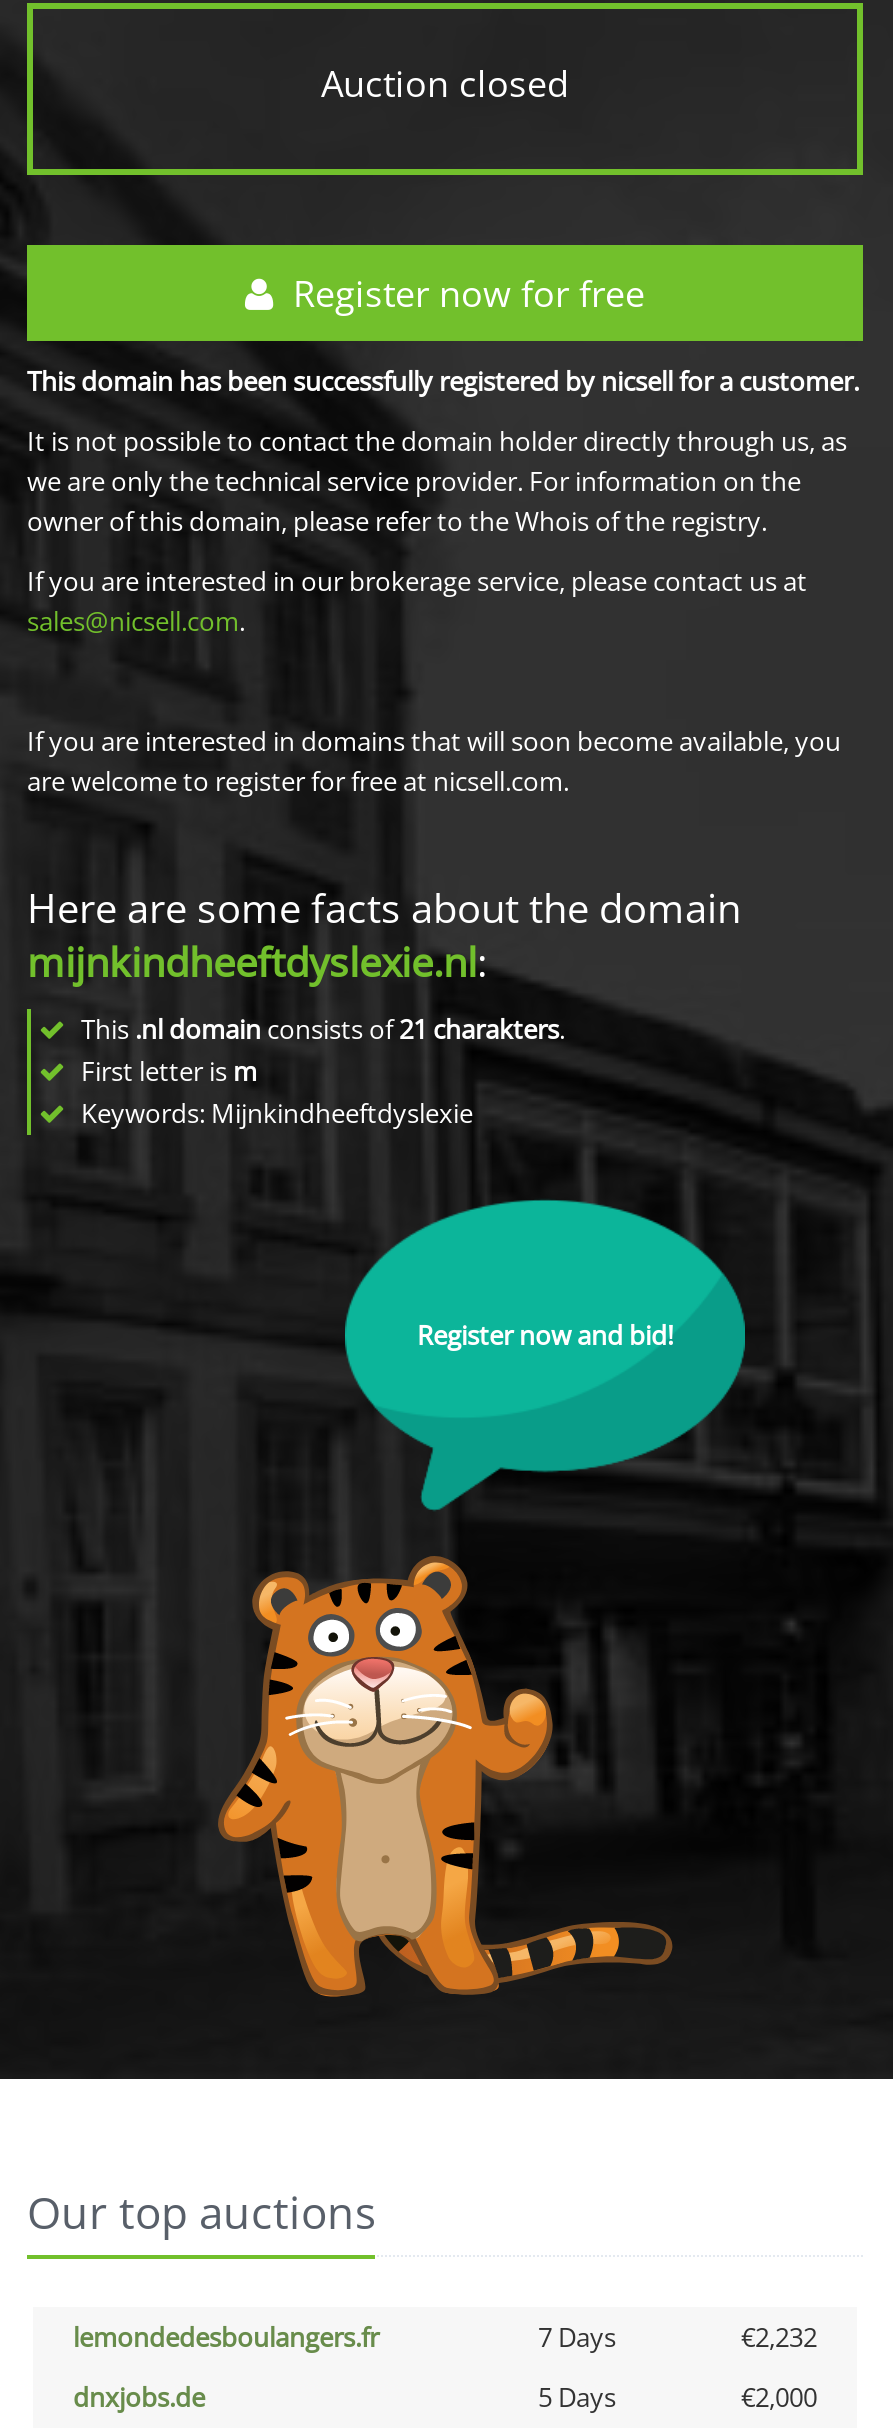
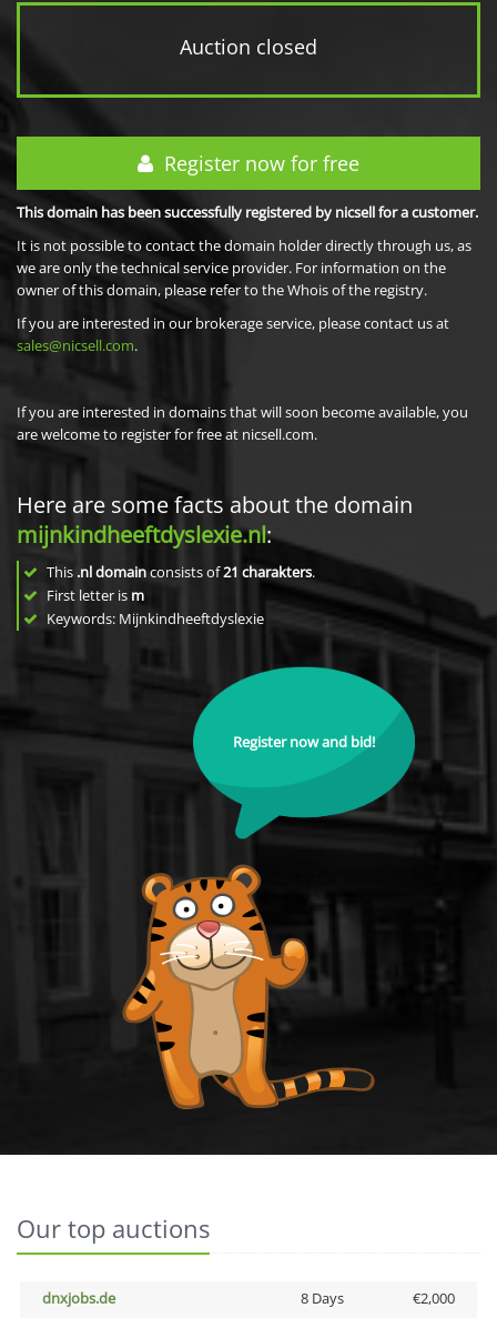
[73,2319,817,2355] lemondedesboulangers.fr | 7 Days | €2,232 -> none
[538,2379,616,2415] 5 Days -> [300,1288,343,1308] 8 Days

